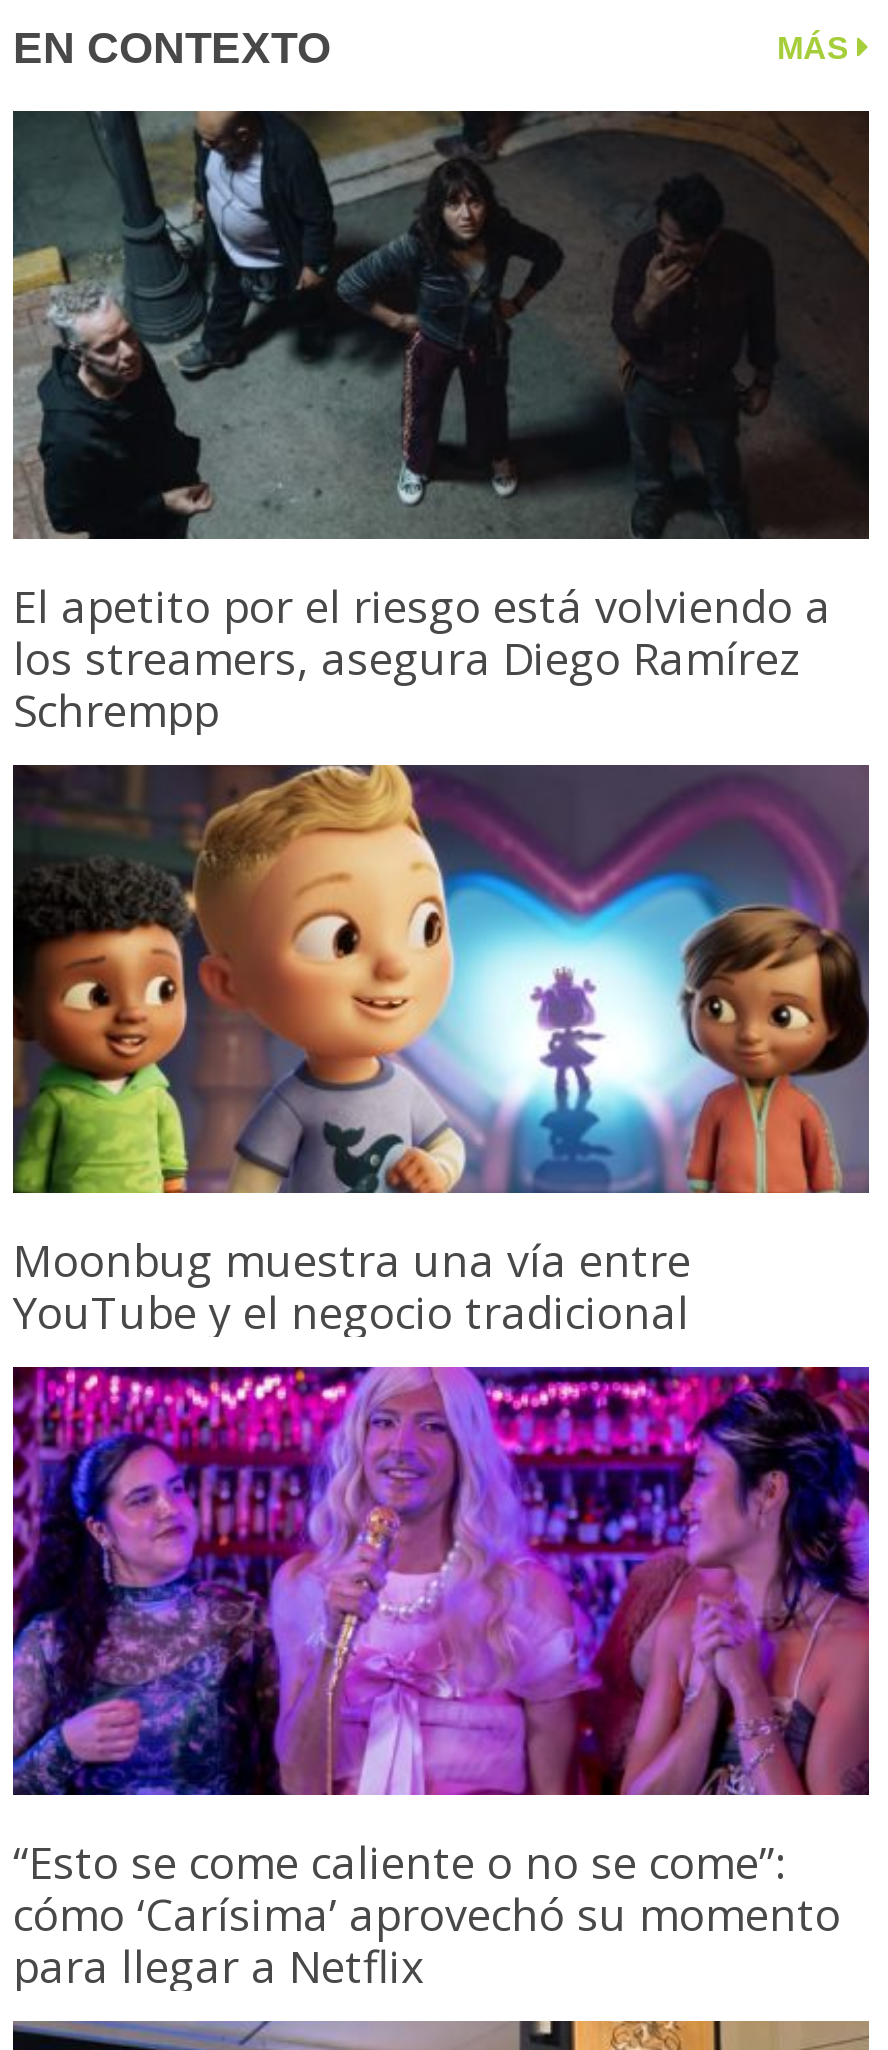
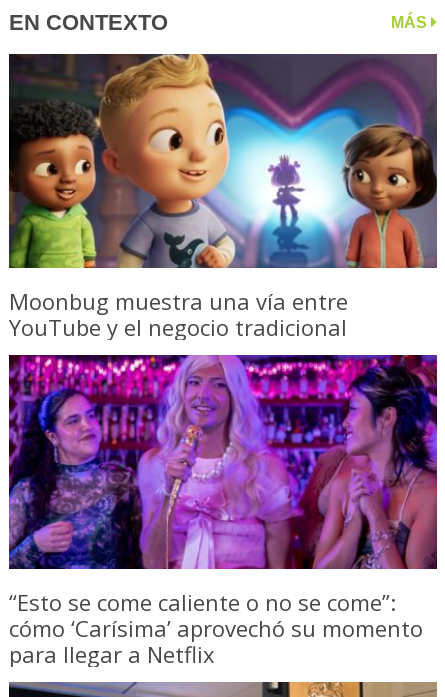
[11,110,871,738] [image] | El apetito por el riesgo está volviendo a | los streamers, asegura Diego Ramírez | Schrempp -> none

